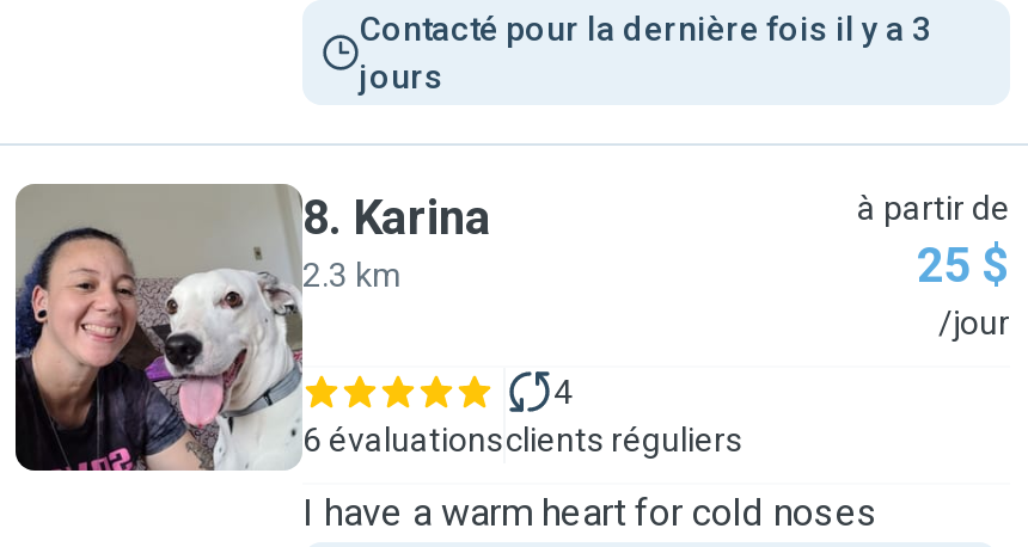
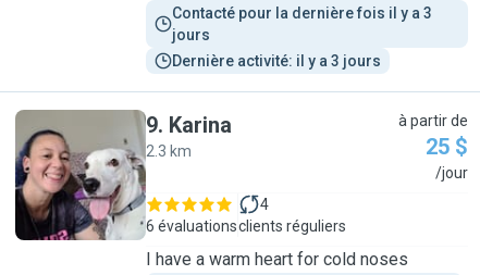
none -> [172,52,381,70] Dernière activité: il y a 3 jours
[302,189,491,246] 8. Karina -> [146,112,232,138] 9. Karina

